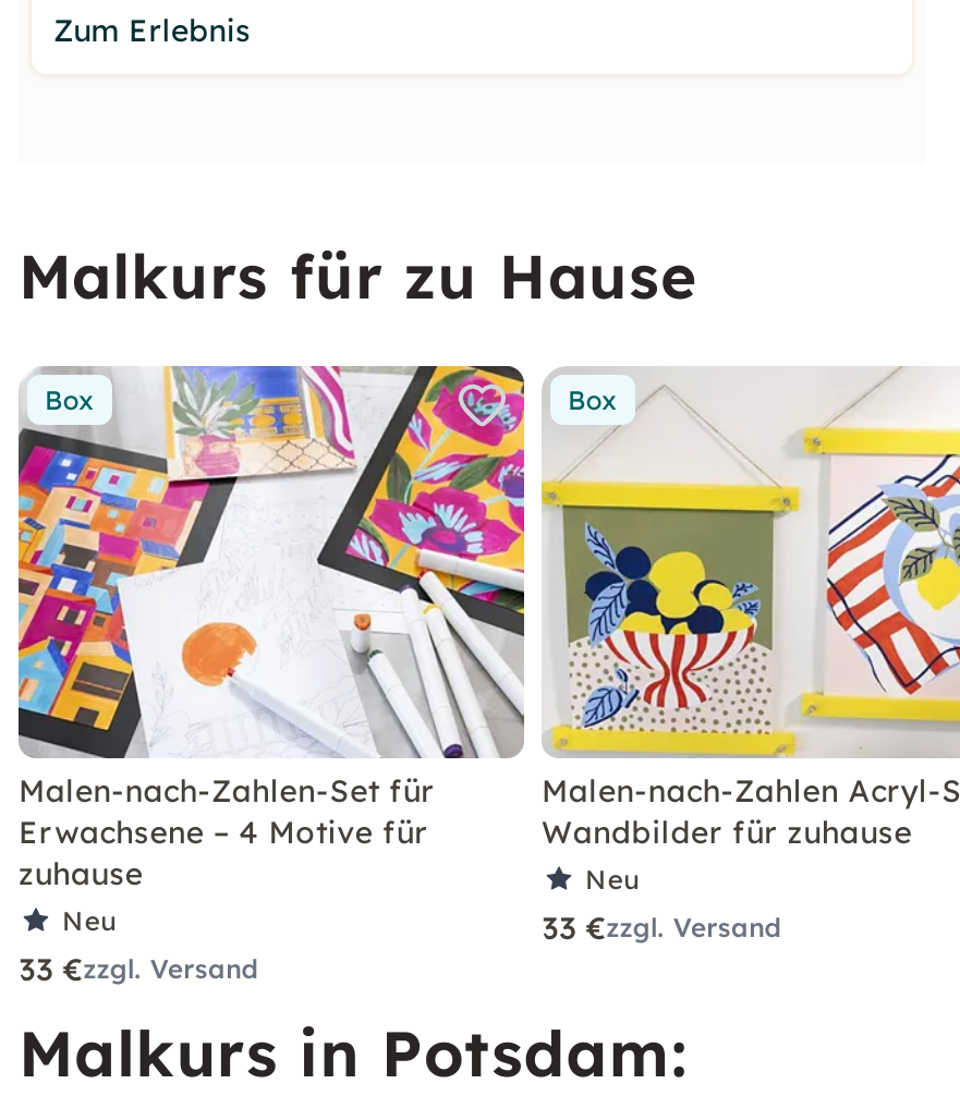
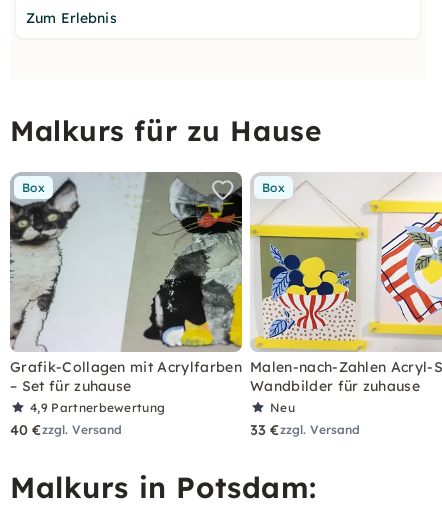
[16,364,526,989] [image] | Malen-nach-Zahlen-Set für | Erwachsene – 4 Motive für | zuhause | Neu | 33 €zzgl. Versand -> [9,171,243,439] [image] | Grafik-Collagen mit Acrylfarben | – Set für zuhause | 4,9 Partnerbewertung | 40 €zzgl. Versand

